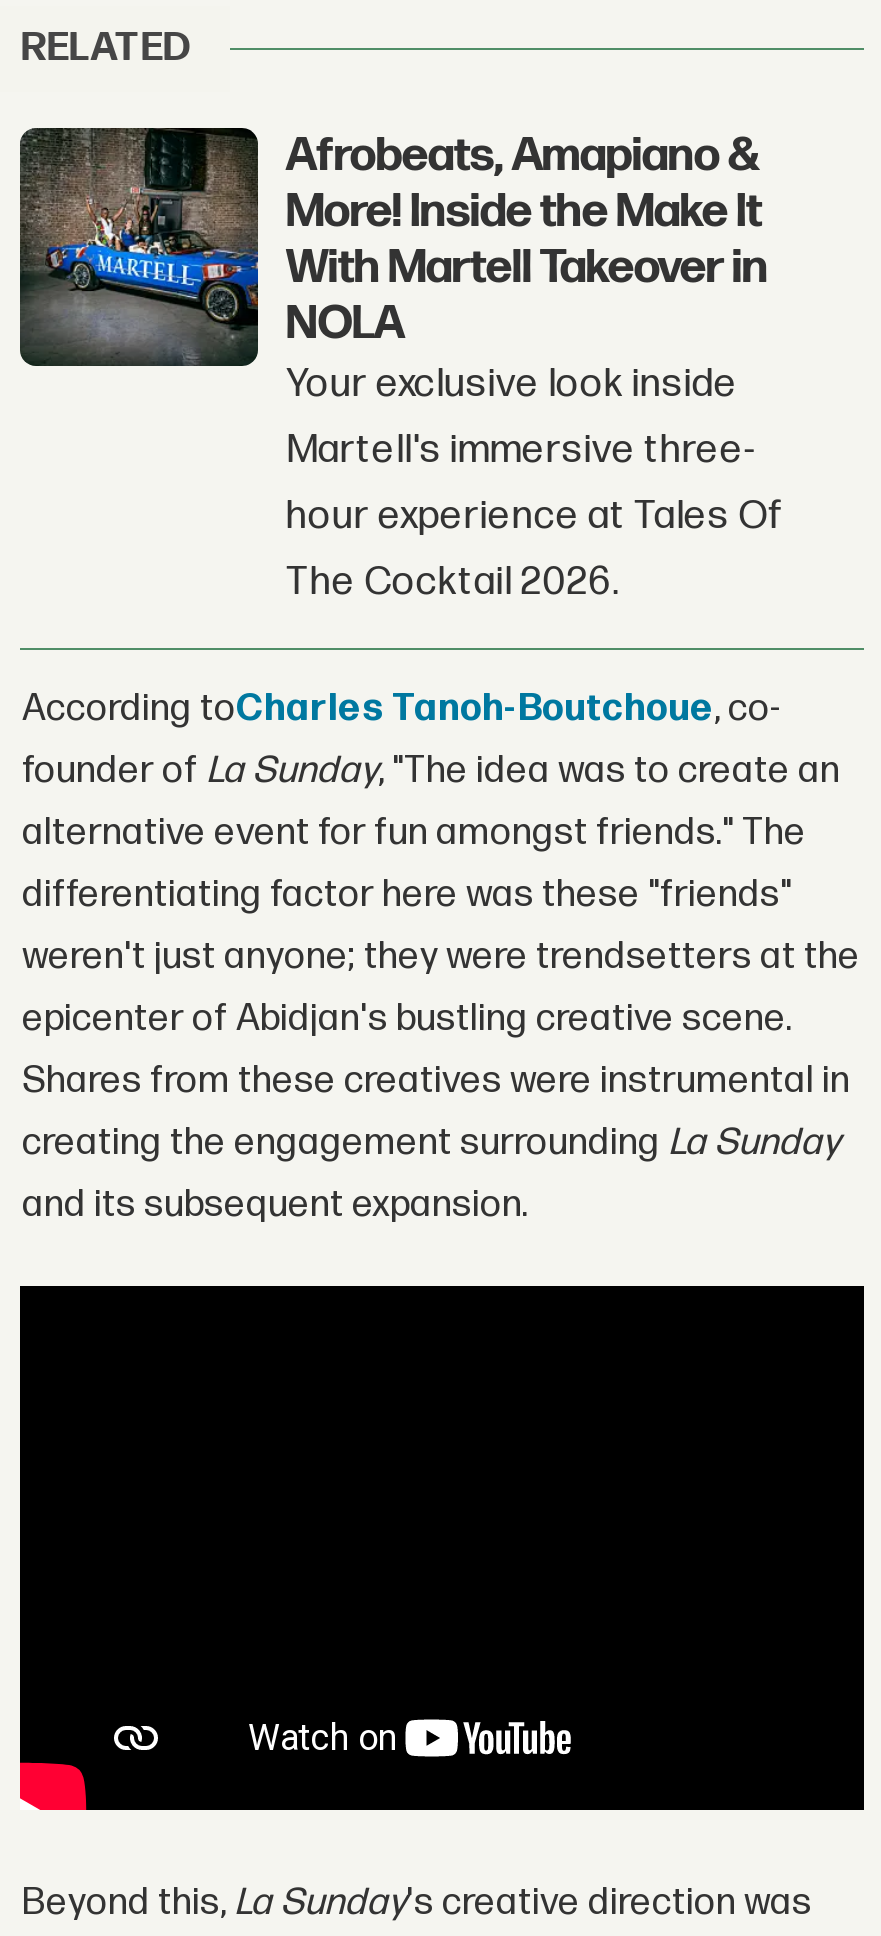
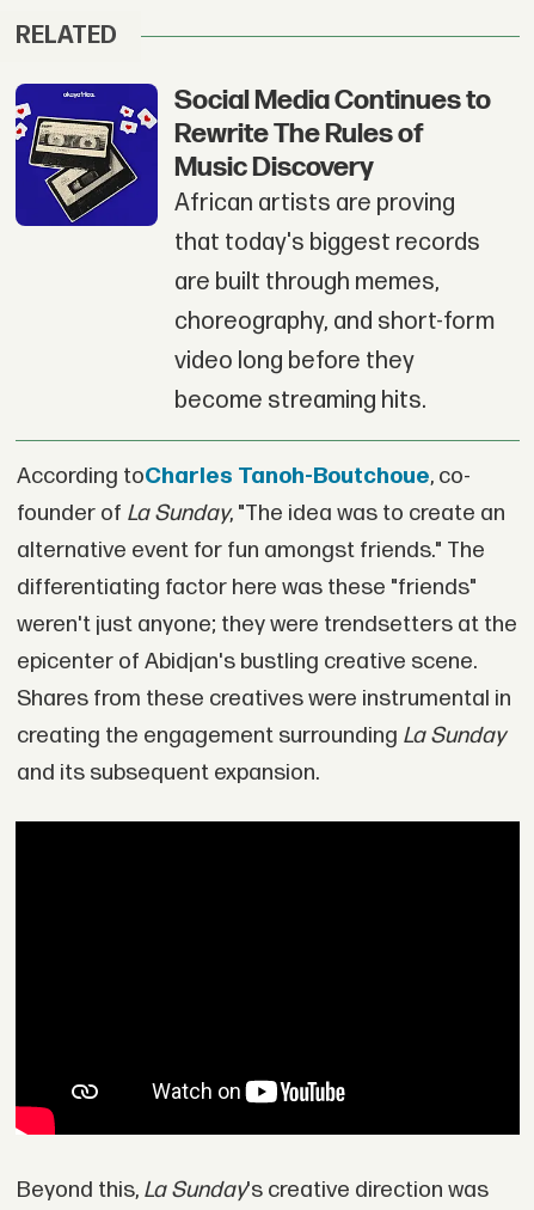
[18,126,784,606] [image] | Afrobeats, Amapiano & | More! Inside the Make It | With Martell Takeover in | NOLA | Your exclusive look inside | Martell's immersive three- | hour experience at Tales Of | The Cocktail 2026. -> [14,82,494,415] [image] | Social Media Continues to | Rewrite The Rules of | Music Discovery | African artists are proving | that today's biggest records | are built through memes, | choreography, and short-form | video long before they | become streaming hits.

